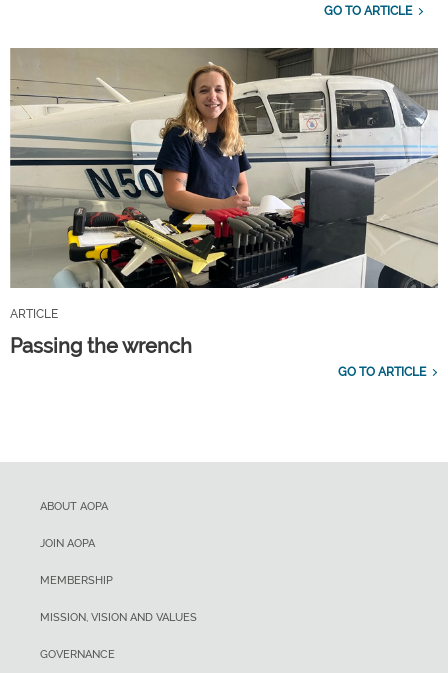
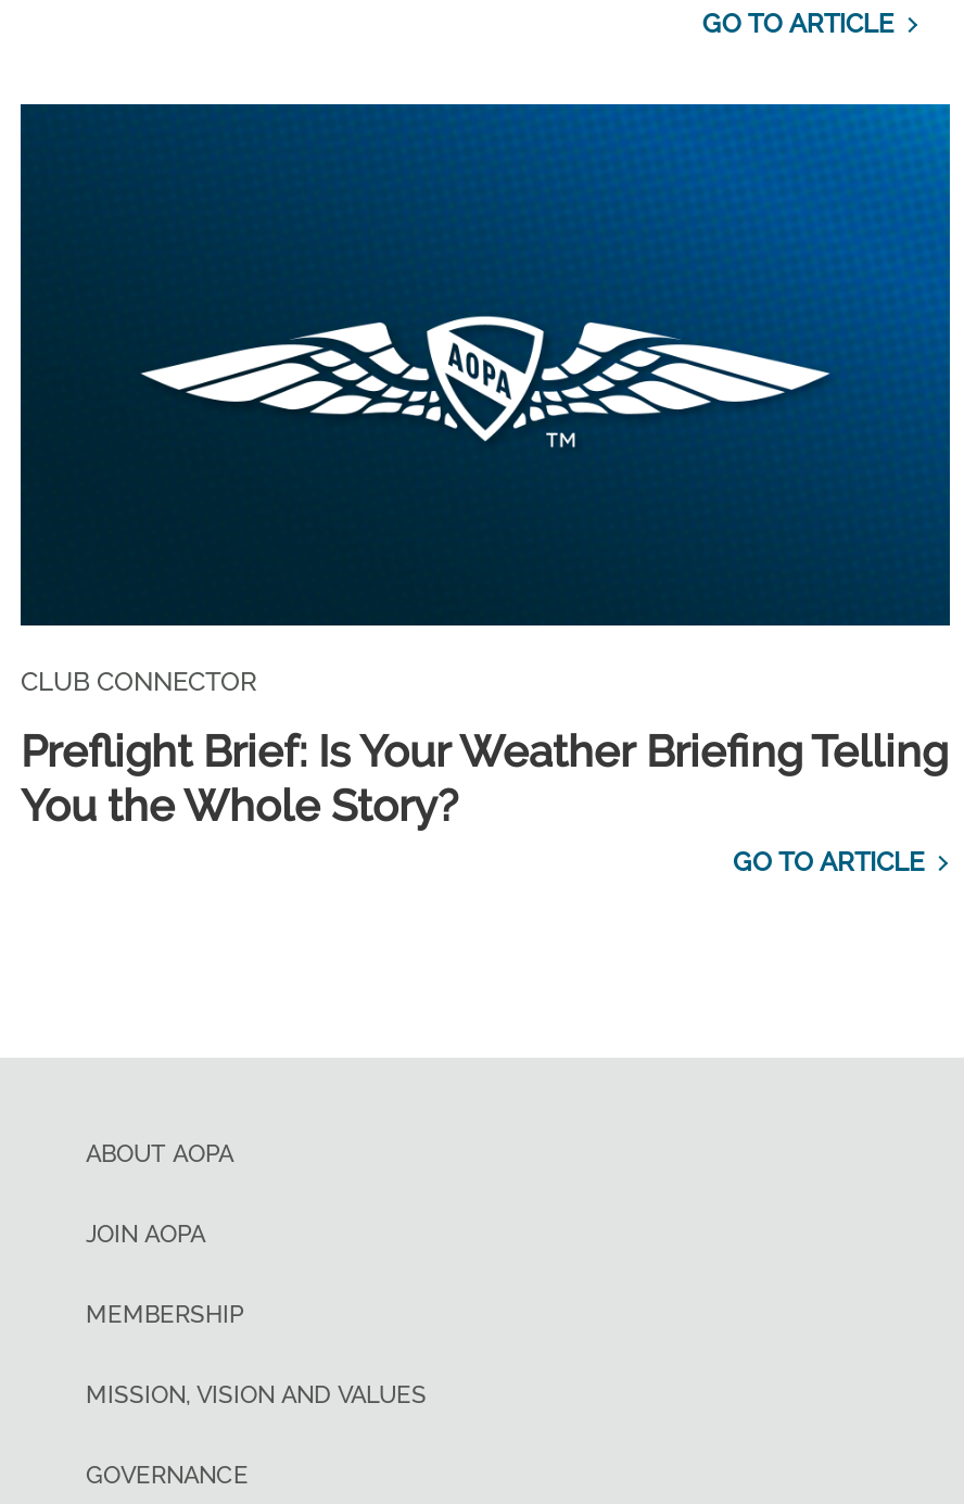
[9,47,439,321] [image] | ARTICLE -> [18,102,952,698] [image] | CLUB CONNECTOR
[10,334,192,358] Passing the wrench -> [21,726,948,832] Preflight Brief: Is Your Weather Briefing Telling | You the Whole Story?

